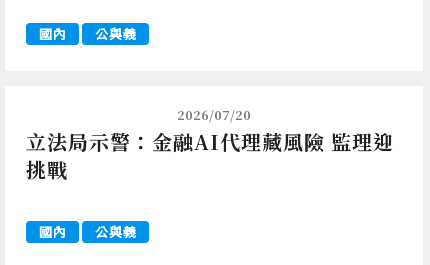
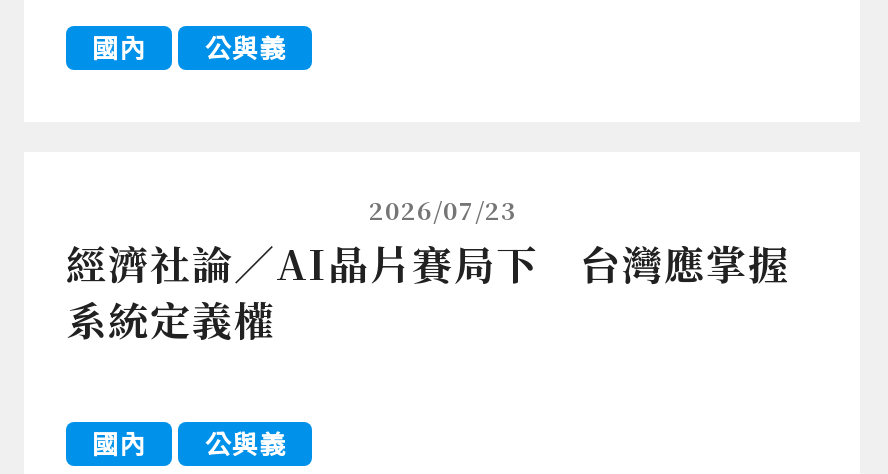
[26,106,394,184] 2026/07/20 | 立法局示警：金融AI代理藏風險 監理迎 | 挑戰 -> [66,192,790,348] 2026/07/23 | 經濟社論／AI晶片賽局下 台灣應掌握 | 系統定義權

